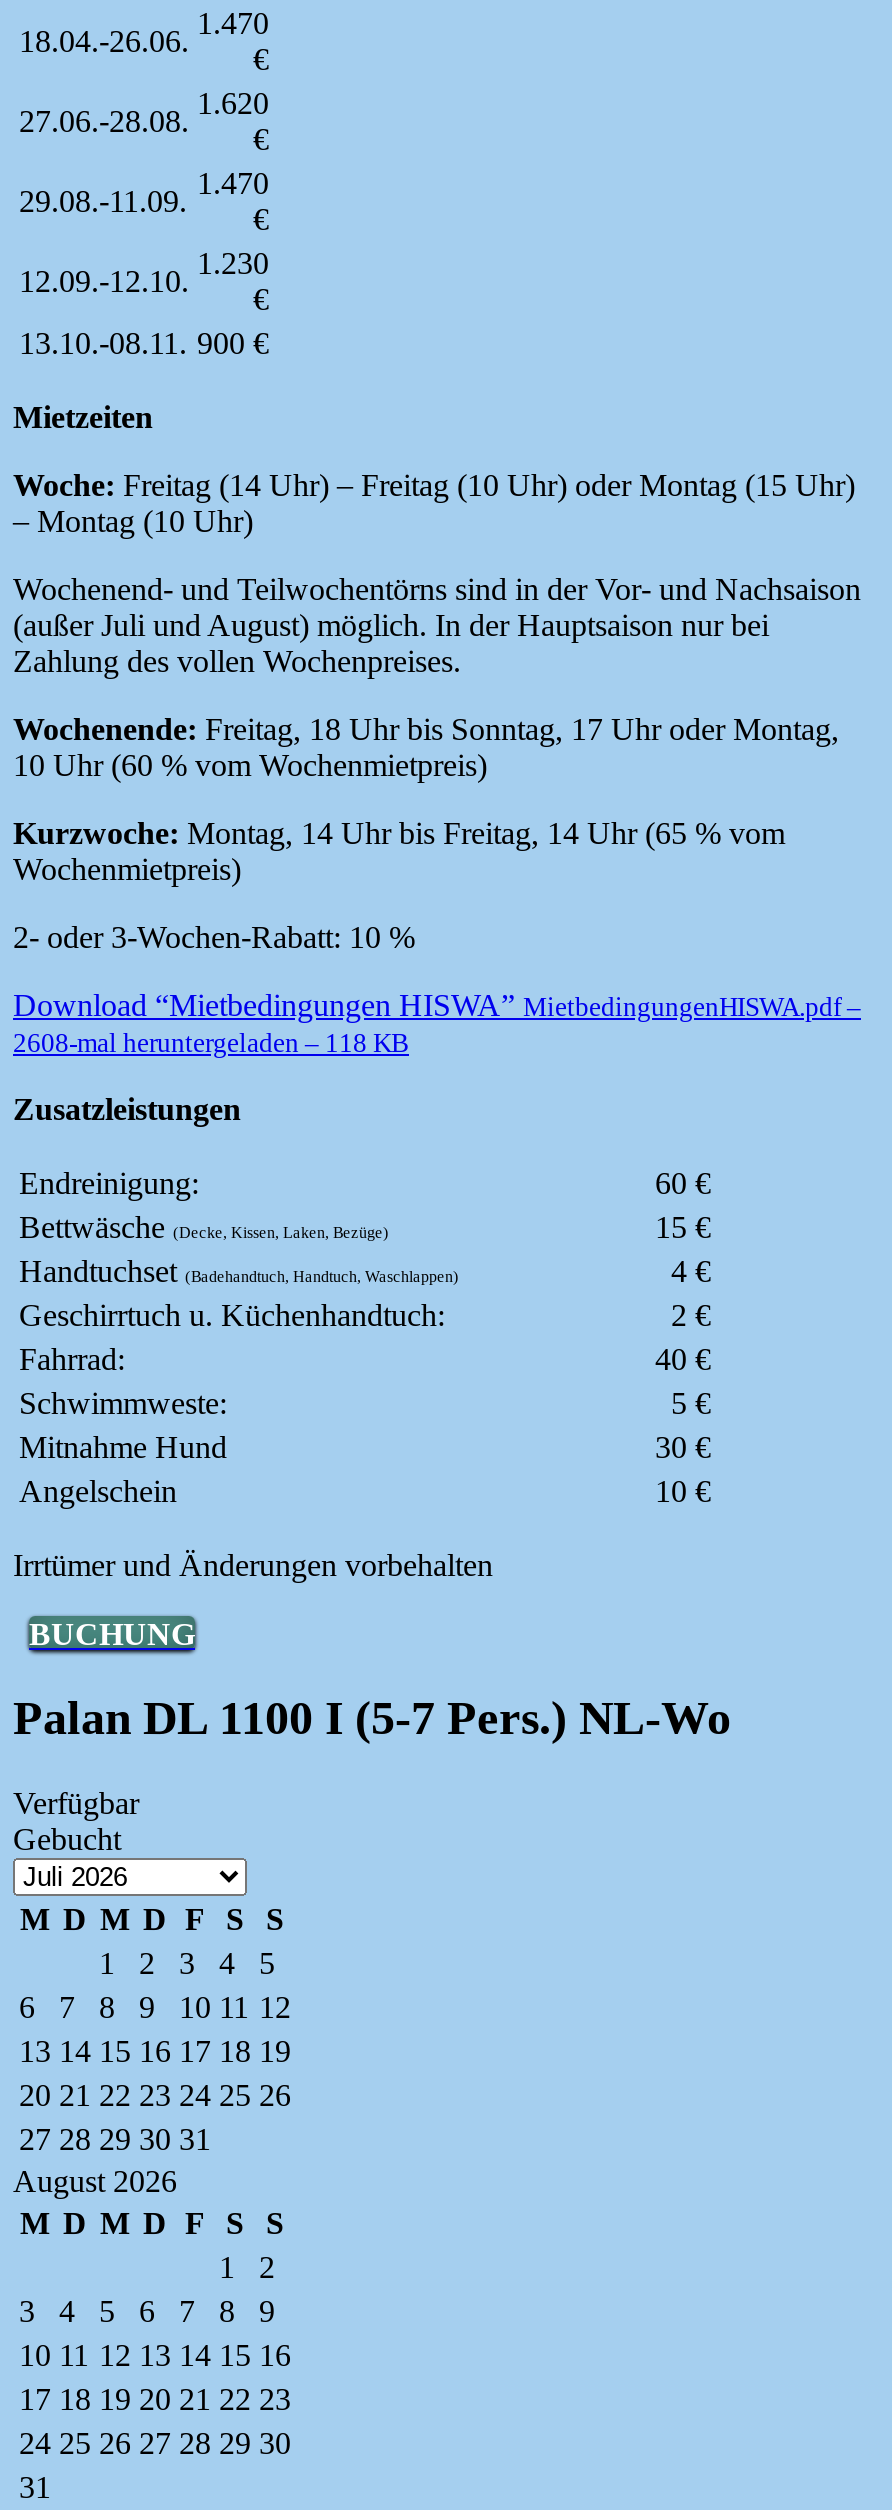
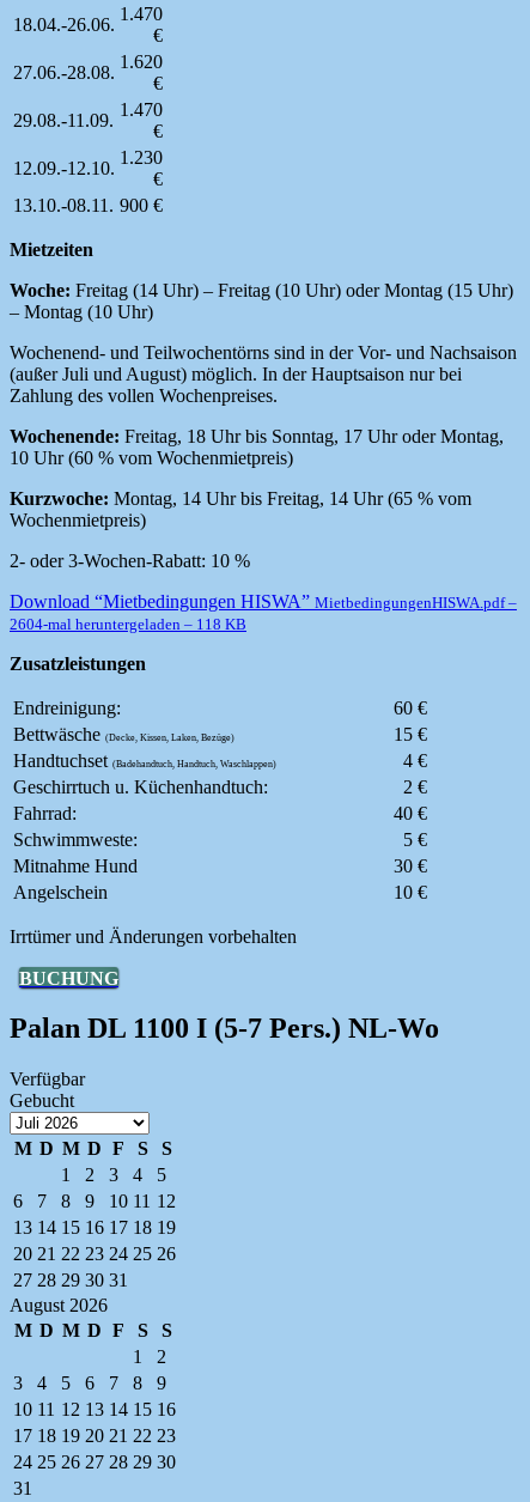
[13,1028,409,1058] 2608-mal heruntergeladen – 118 KB -> [10,615,246,633] 2604-mal heruntergeladen – 118 KB

